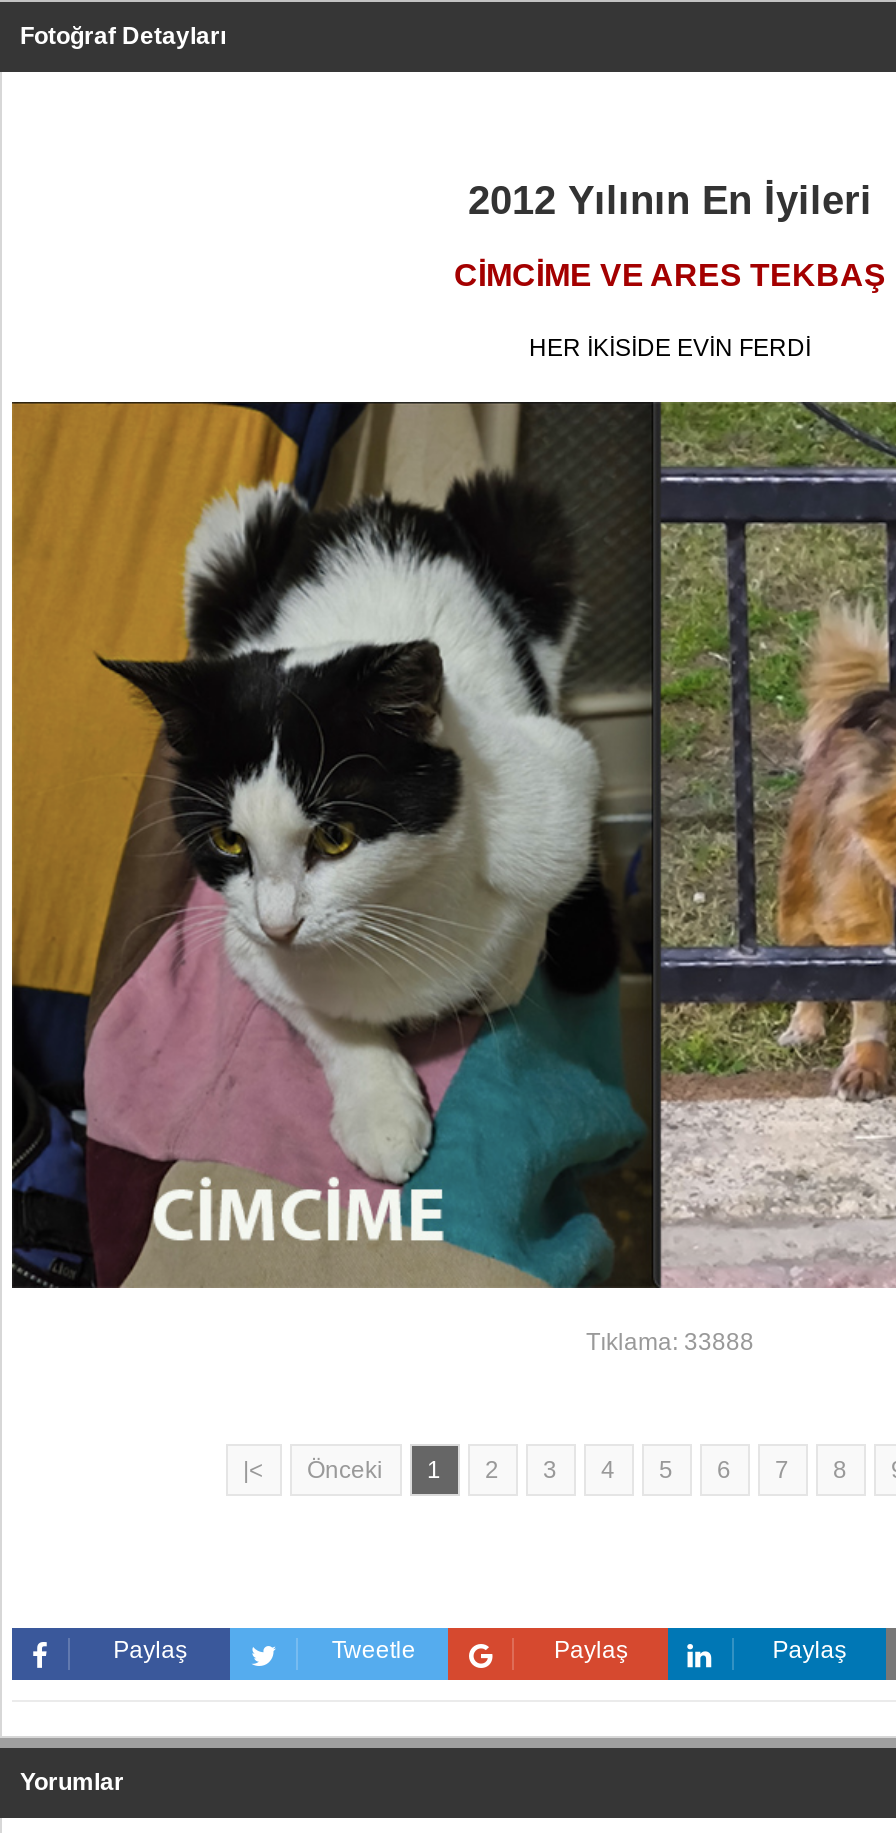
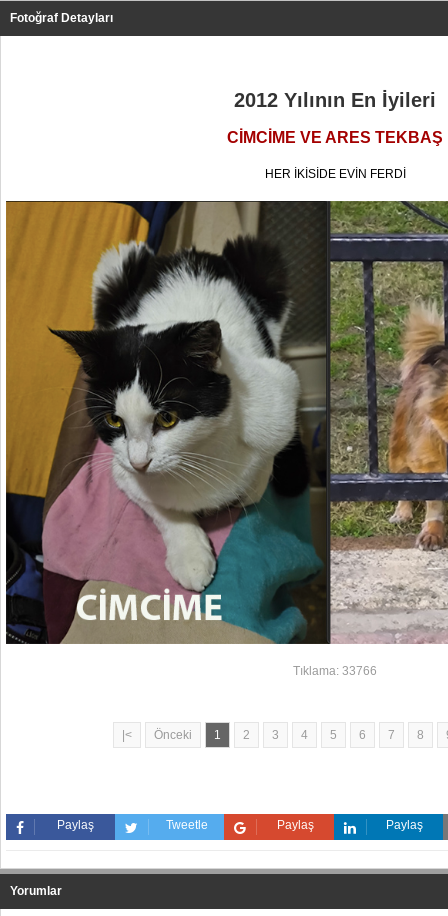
[586,1328,754,1356] Tıklama: 33888 -> [293,664,377,678] Tıklama: 33766

